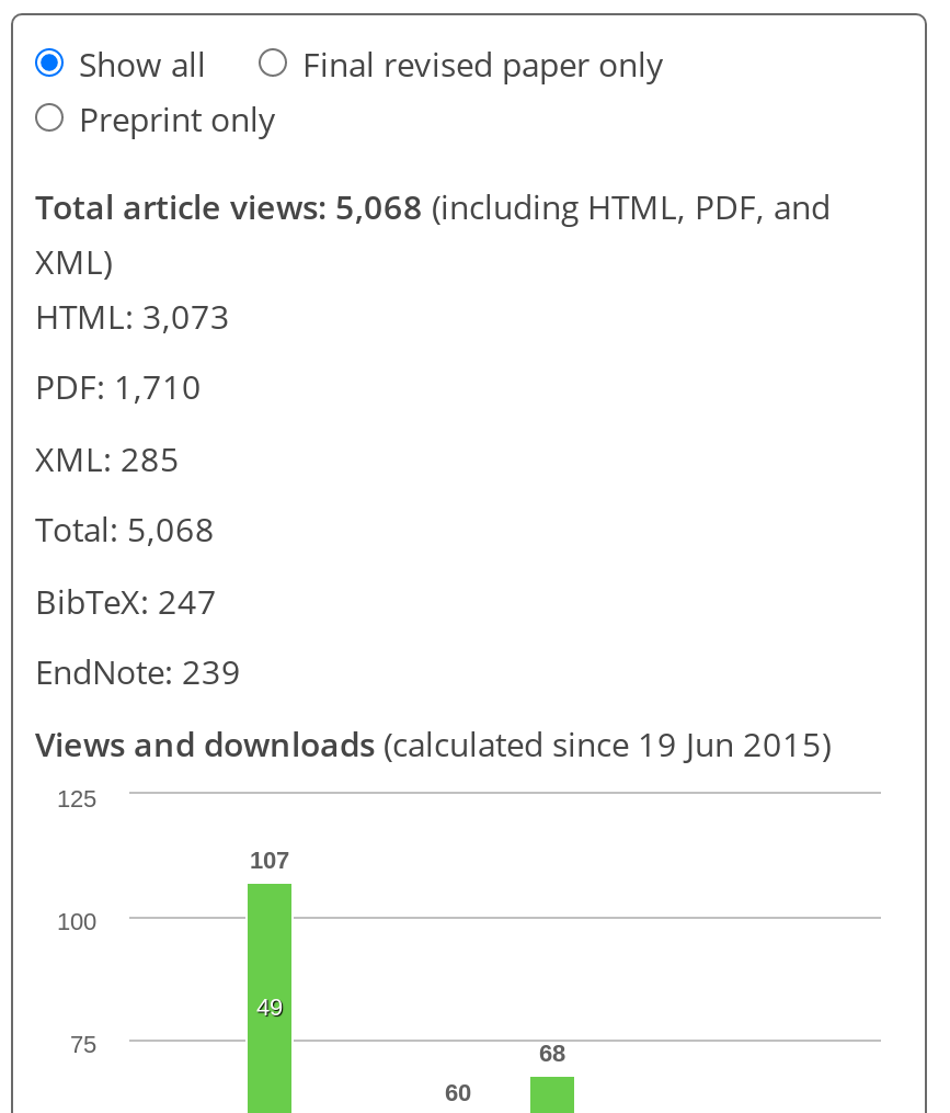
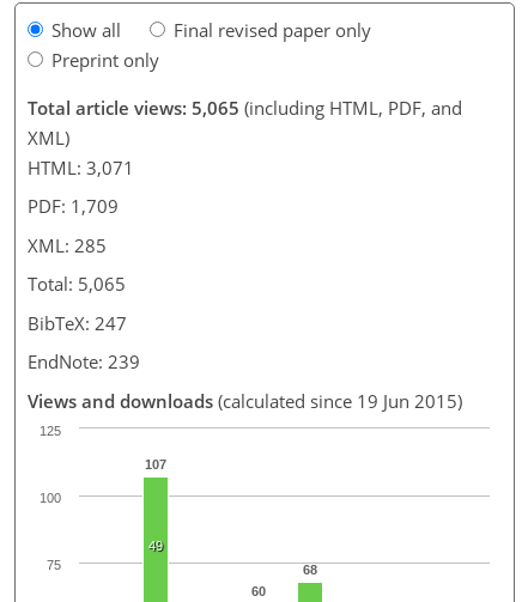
[35,183,831,227] Total article views: 5,068 (including HTML, PDF, and -> [28,95,462,119] Total article views: 5,065 (including HTML, PDF, and
[35,293,230,337] HTML: 3,073 -> [28,155,134,179] HTML: 3,071
[35,364,202,408] PDF: 1,710 -> [28,194,119,218] PDF: 1,709
[35,507,215,550] Total: 5,068 -> [28,272,126,296] Total: 5,065

